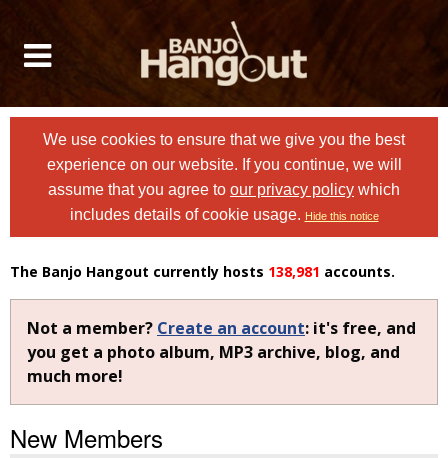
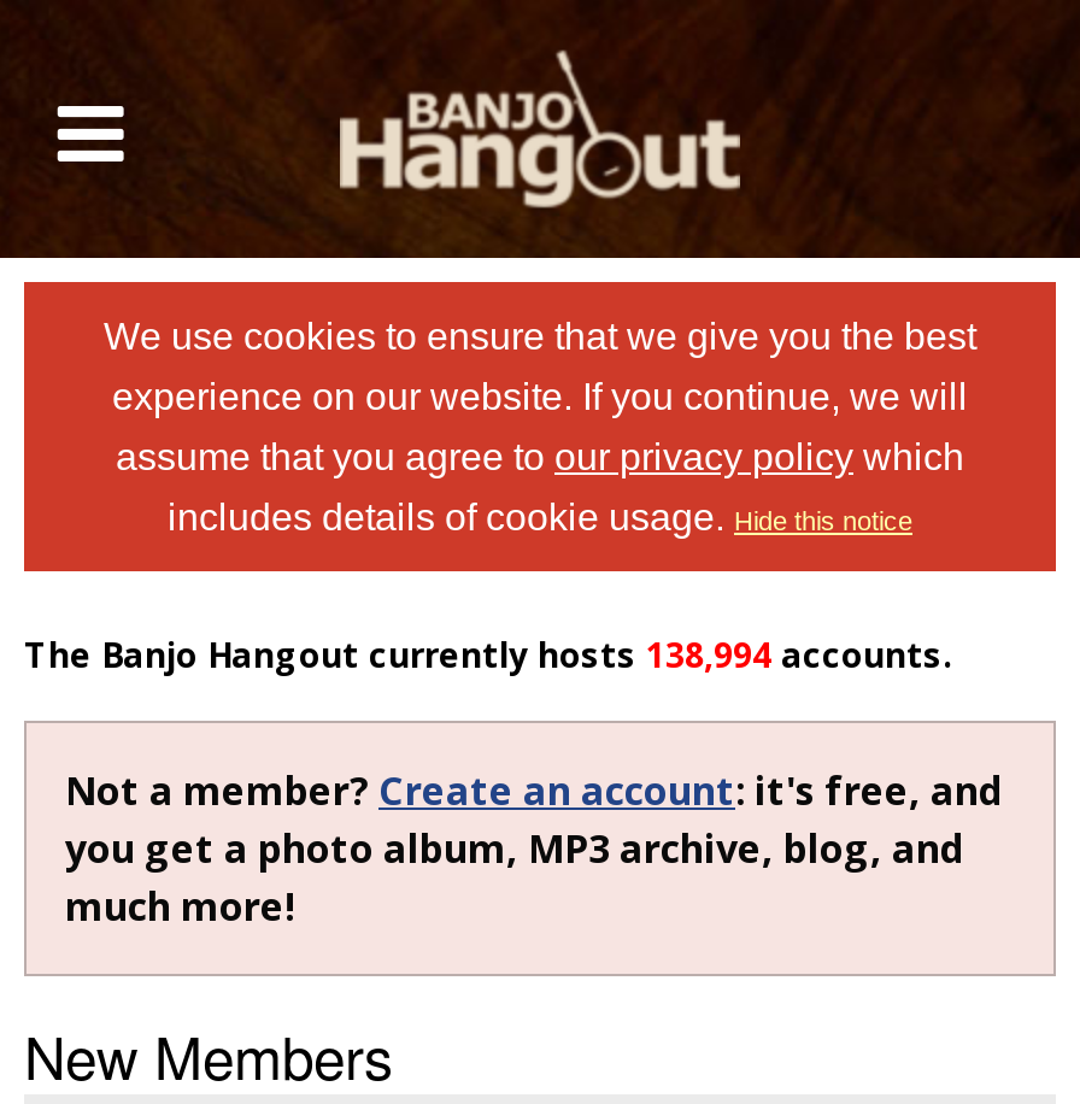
[10,262,395,281] The Banjo Hangout currently hosts 138,981 accounts. -> [24,632,952,677] The Banjo Hangout currently hosts 138,994 accounts.

